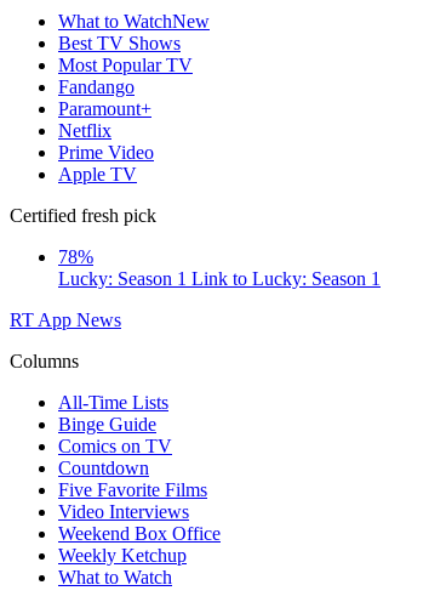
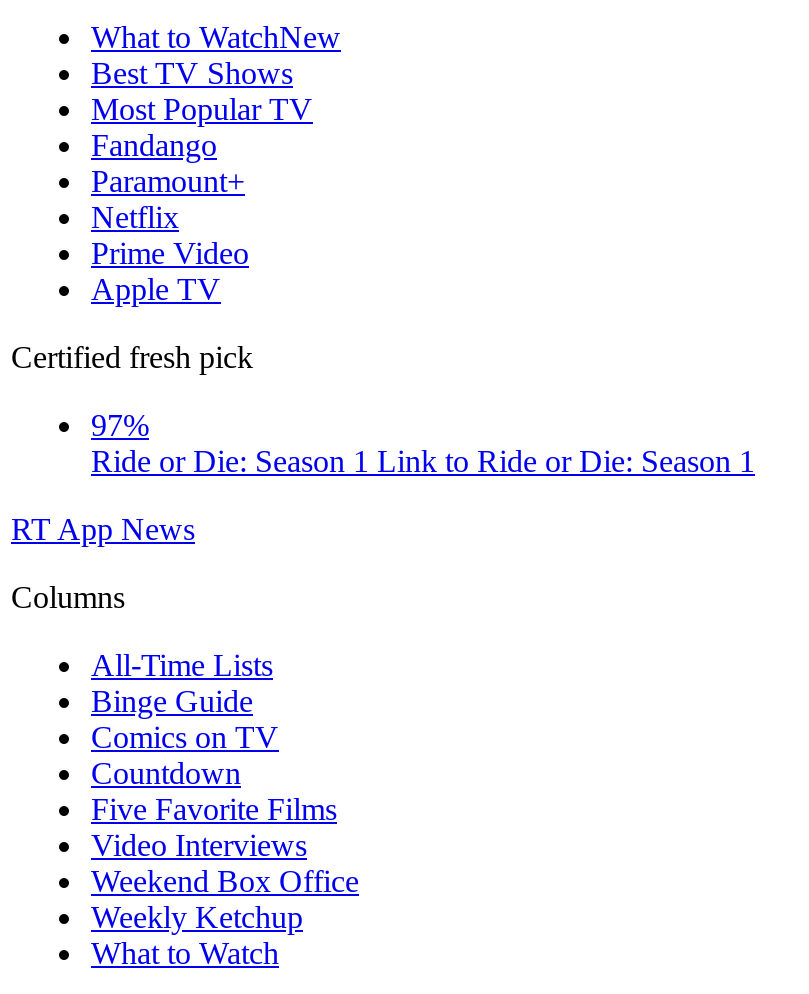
[58,246,381,289] 78% | Lucky: Season 1 Link to Lucky: Season 1 -> [91,408,755,478] 97% | Ride or Die: Season 1 Link to Ride or Die: Season 1

